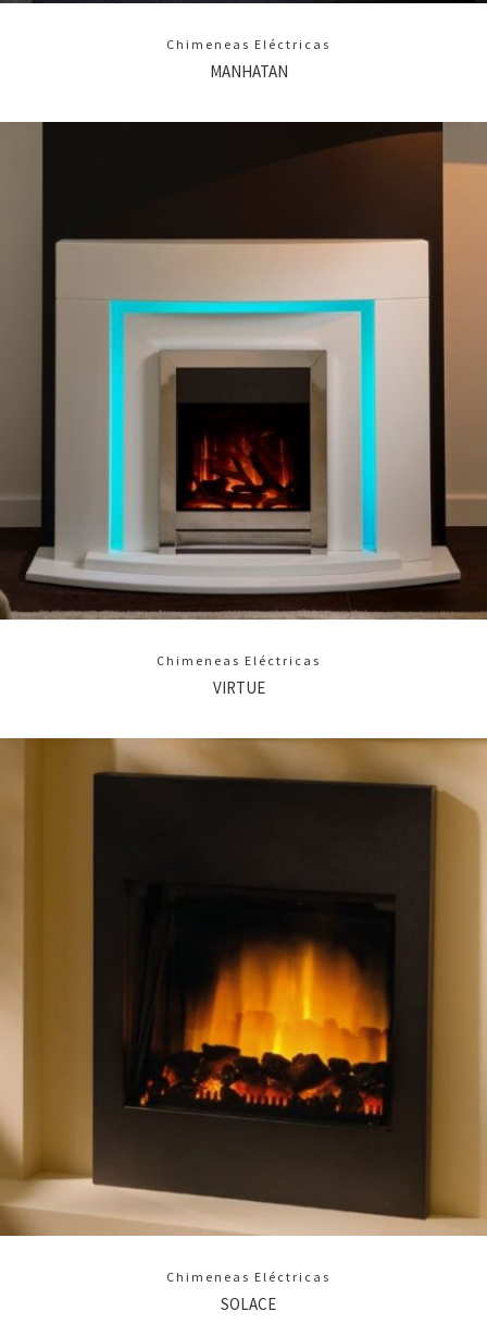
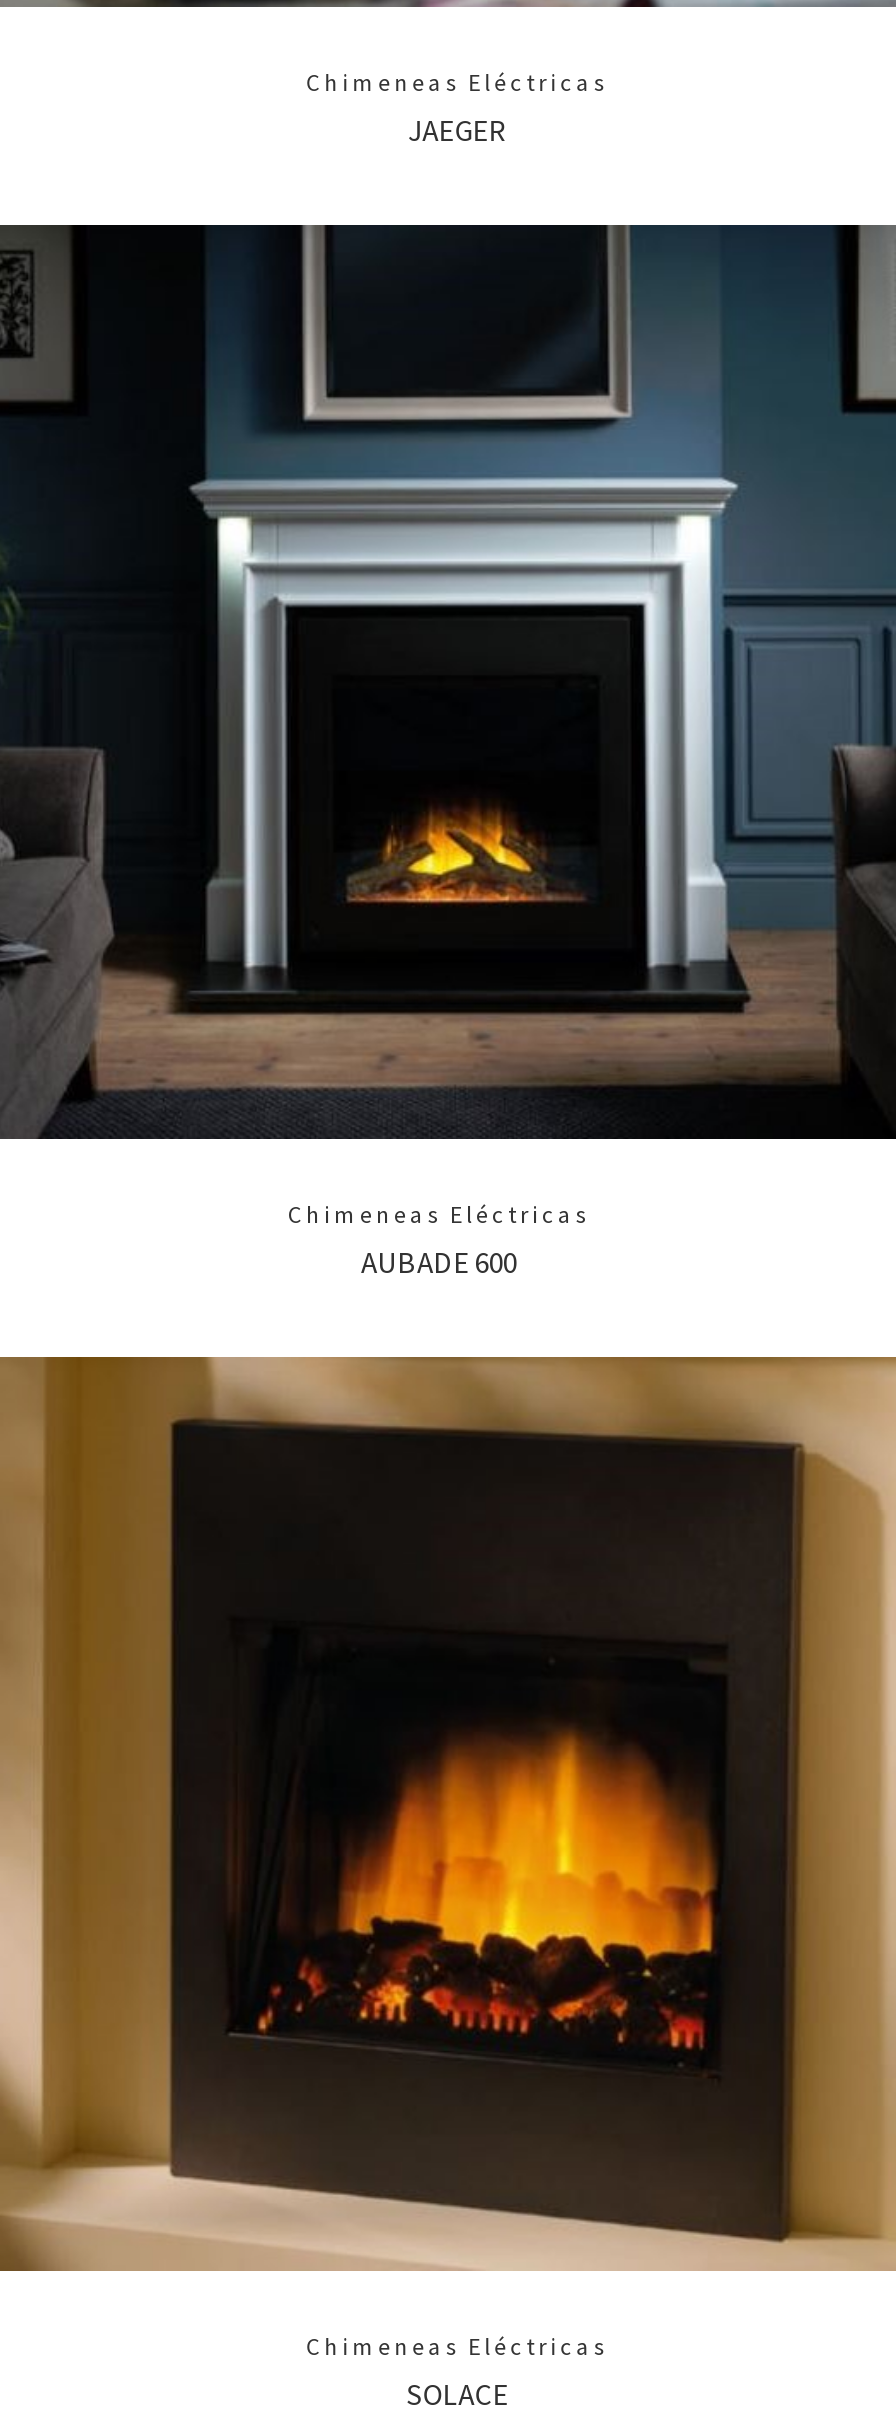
[209,61,288,82] MANHATAN -> [408,112,506,150] JAEGER
[3,121,484,621] [image] -> [6,224,890,1140] [image]
[213,677,265,698] VIRTUE -> [361,1244,517,1282] AUBADE 600

